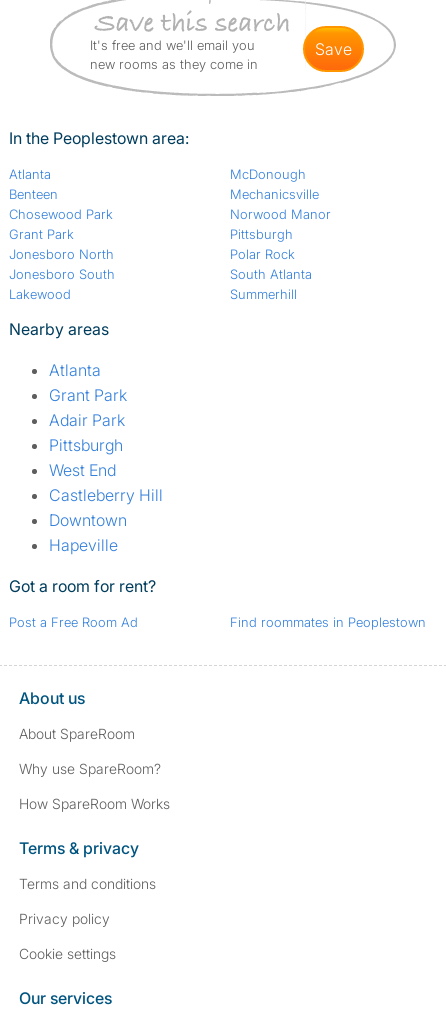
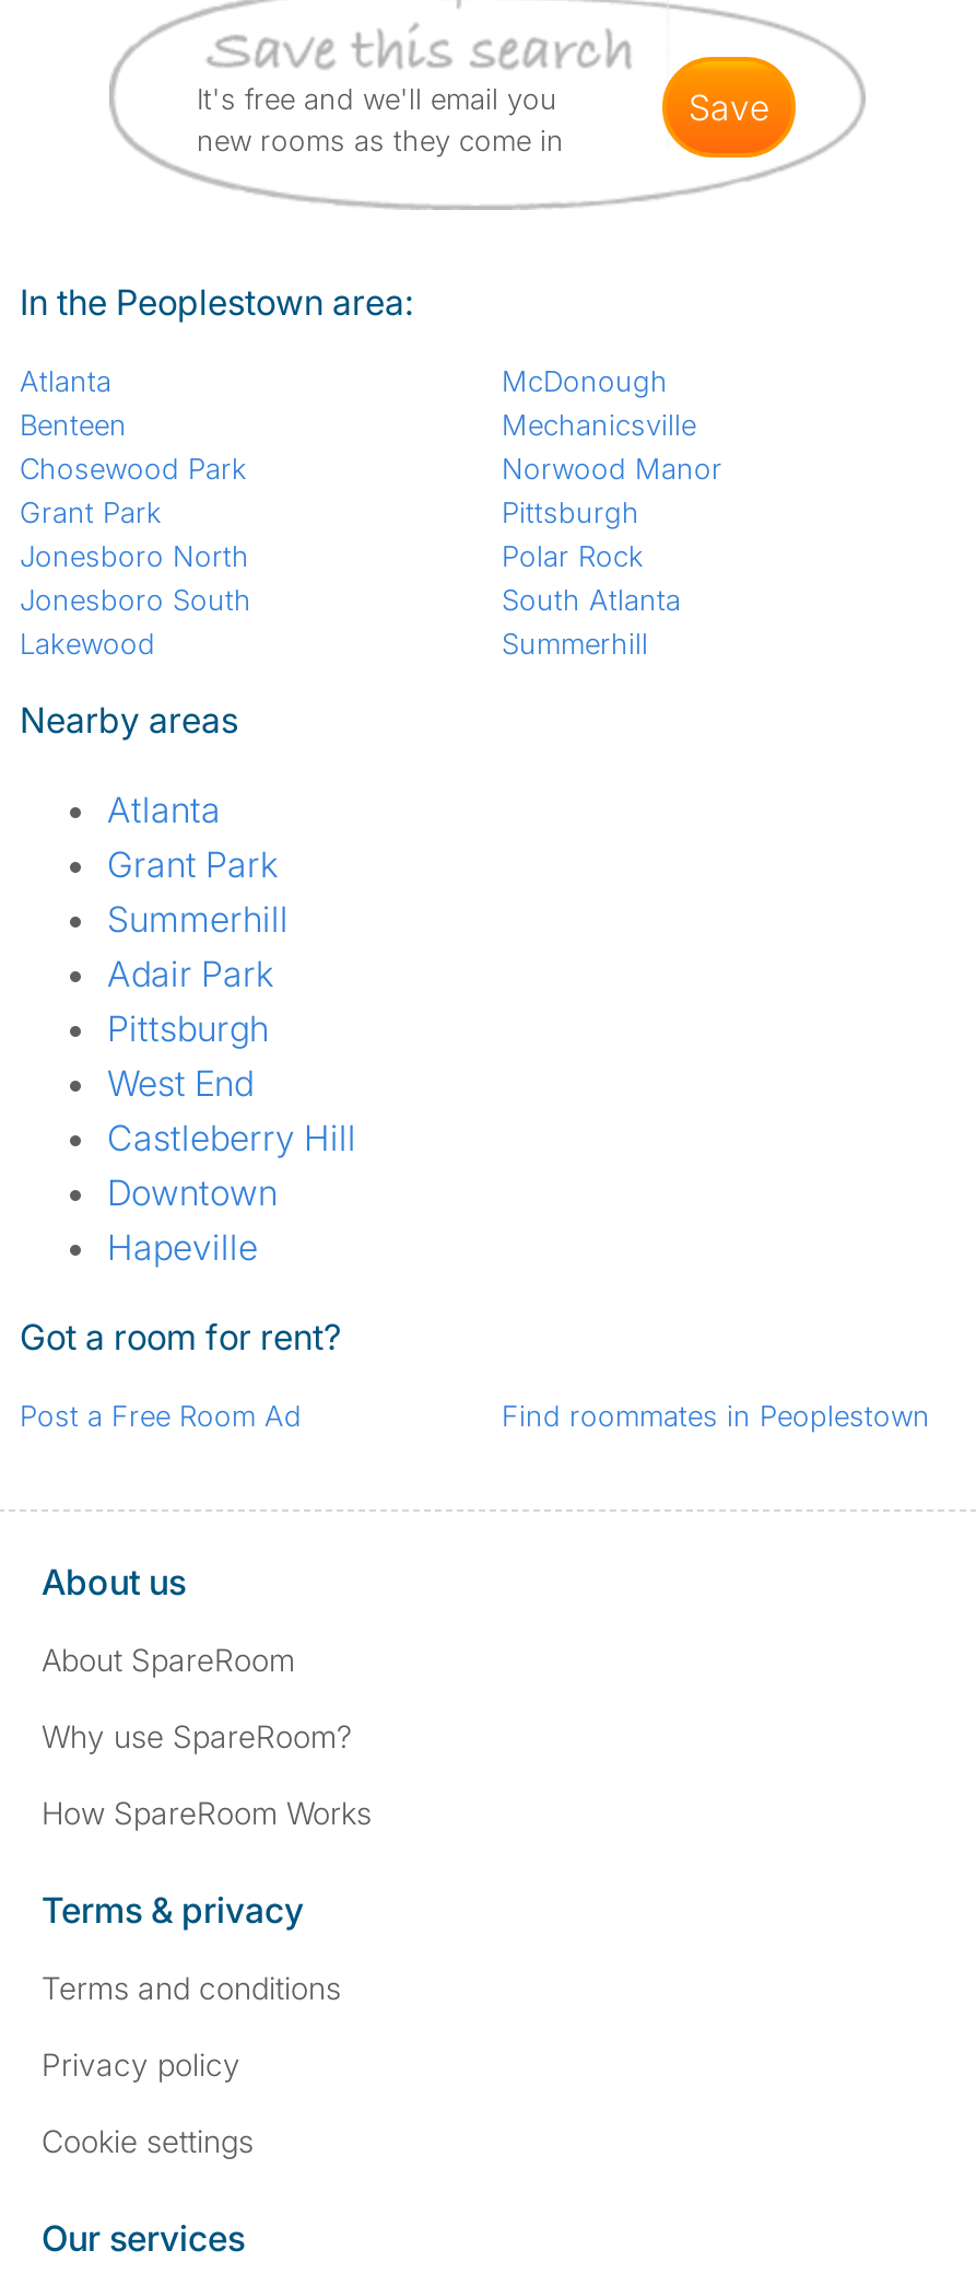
none -> [107,898,289,942] Summerhill

